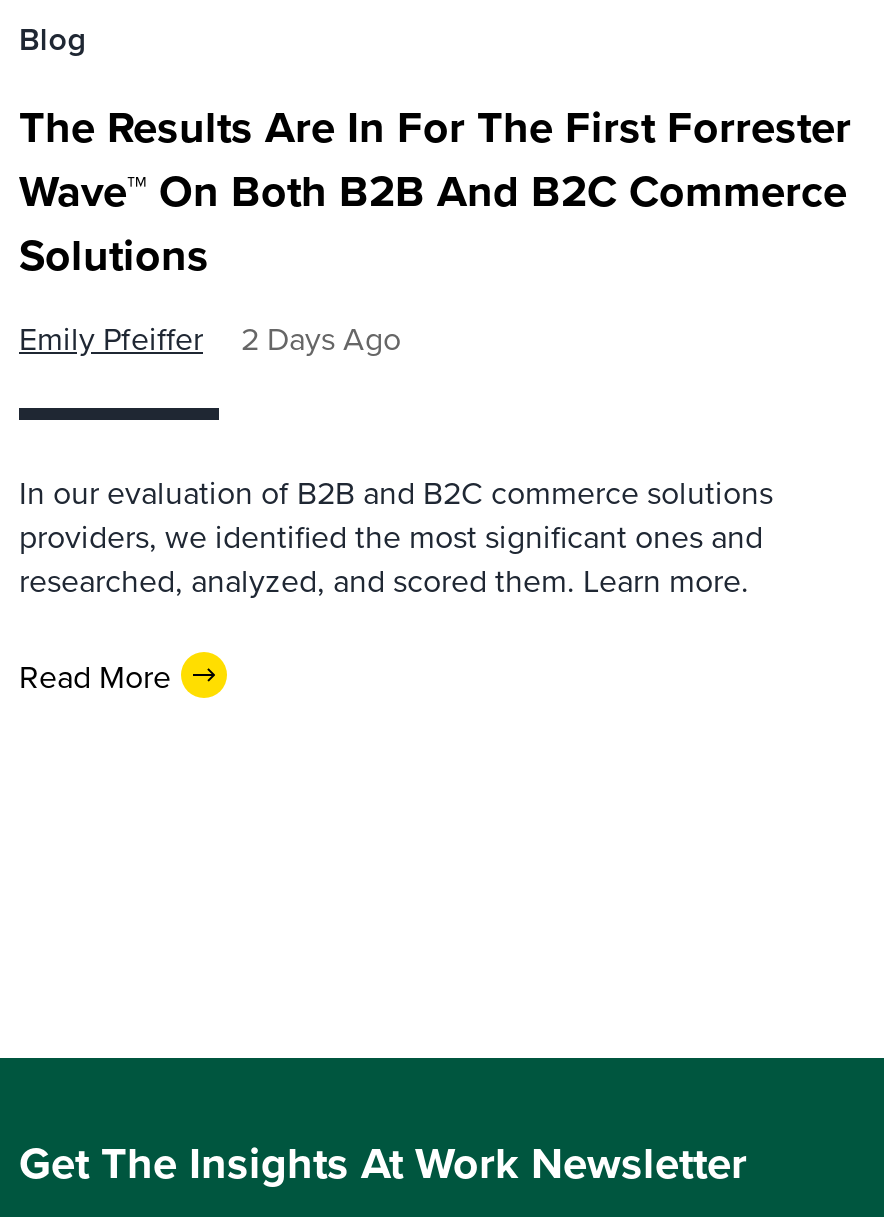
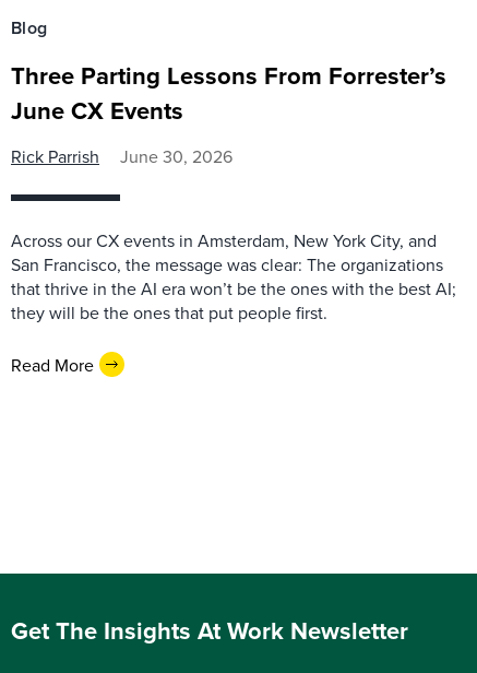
[19,94,851,286] The Results Are In For The First Forrester | Wave™ On Both B2B And B2C Commerce | Solutions -> [11,58,446,128] Three Parting Lessons From Forrester’s | June CX Events
[19,316,401,360] Emily Pfeiffer | 2 Days Ago -> [11,144,232,168] Rick Parrish | June 30, 2026
[19,470,773,602] In our evaluation of B2B and B2C commerce solutions | providers, we identified the most significant ones and | researched, analyzed, and scored them. Learn more. -> [11,228,456,324] Across our CX events in Amsterdam, New York City, and | San Francisco, the message was clear: The organizations | that thrive in the AI era won’t be the ones with the best AI; | they will be the ones that put people first.

